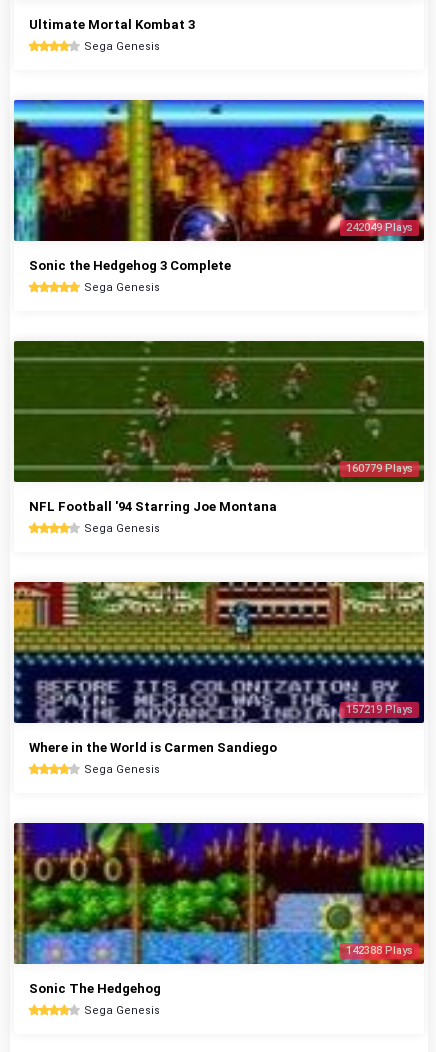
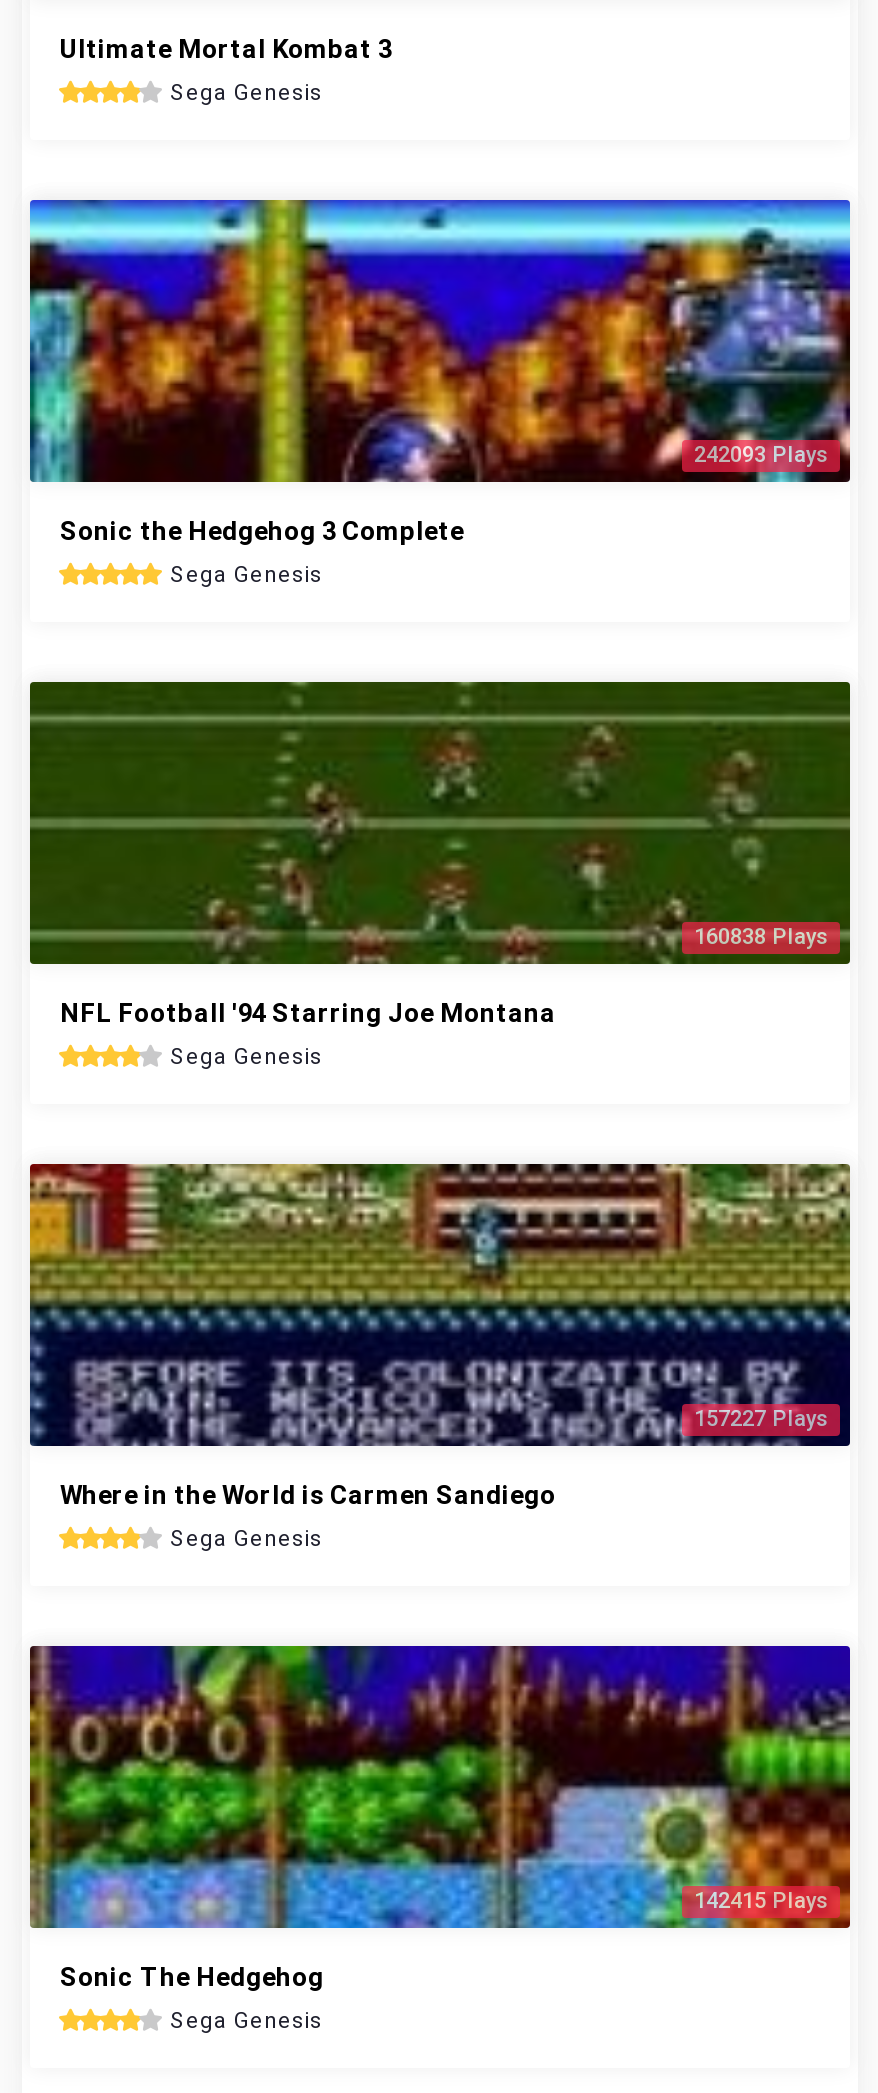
[346,221,413,234] 242049 Plays -> [694,442,828,468] 242093 Plays
[346,462,413,475] 160779 Plays -> [694,924,828,950] 160838 Plays
[346,703,413,716] 157219 Plays -> [694,1406,828,1432] 157227 Plays
[346,944,413,957] 142388 Plays -> [694,1888,828,1914] 142415 Plays

